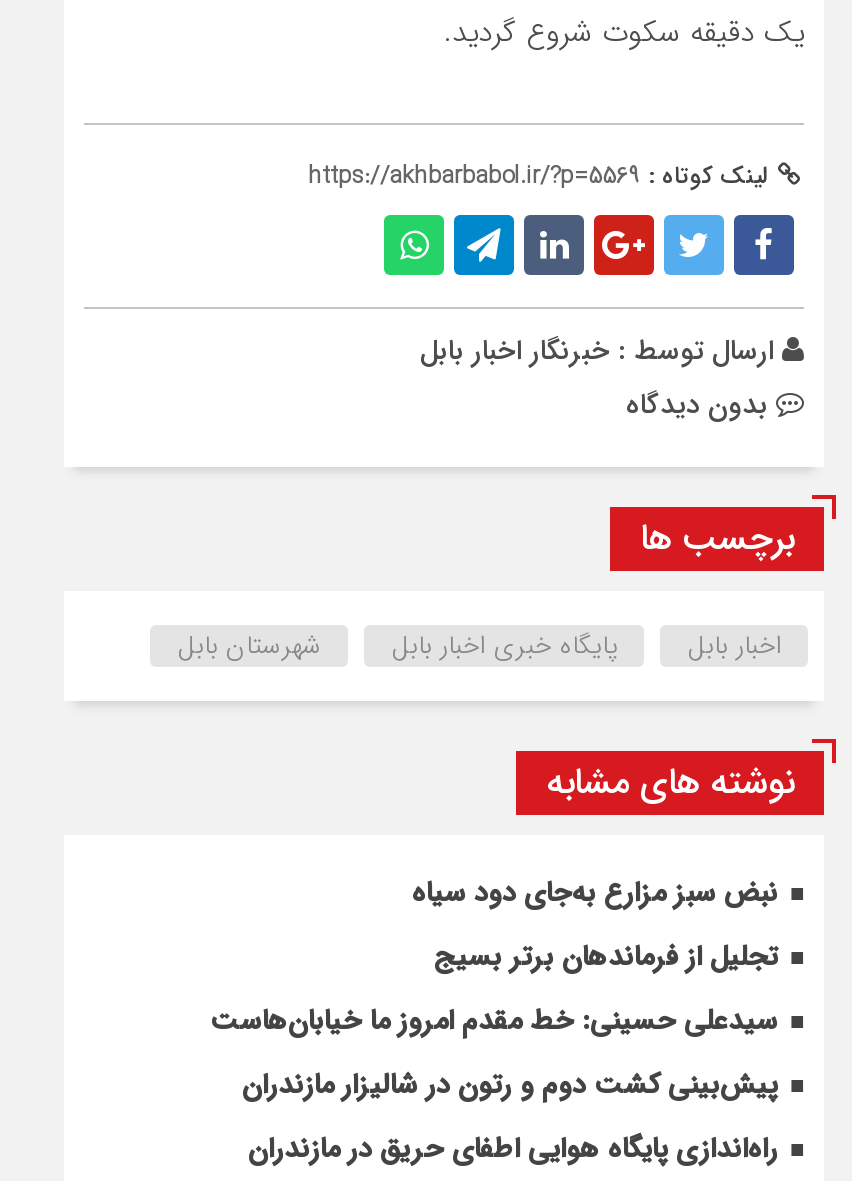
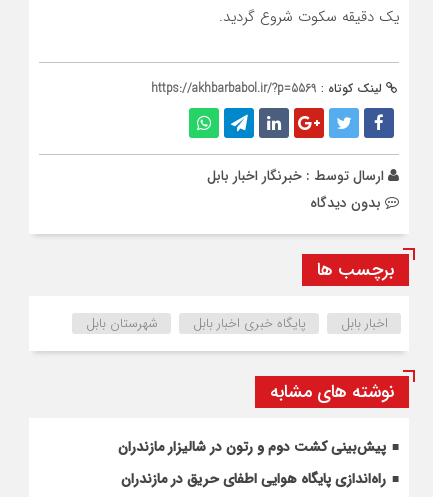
[210,871,778,1043] نبض سبز مزارع به‌جای دود سیاه | تجلیل از فرماندهان برتر بسیج | سیدعلی حسینی: خط مقدم امروز ما خیابان‌هاست -> none

